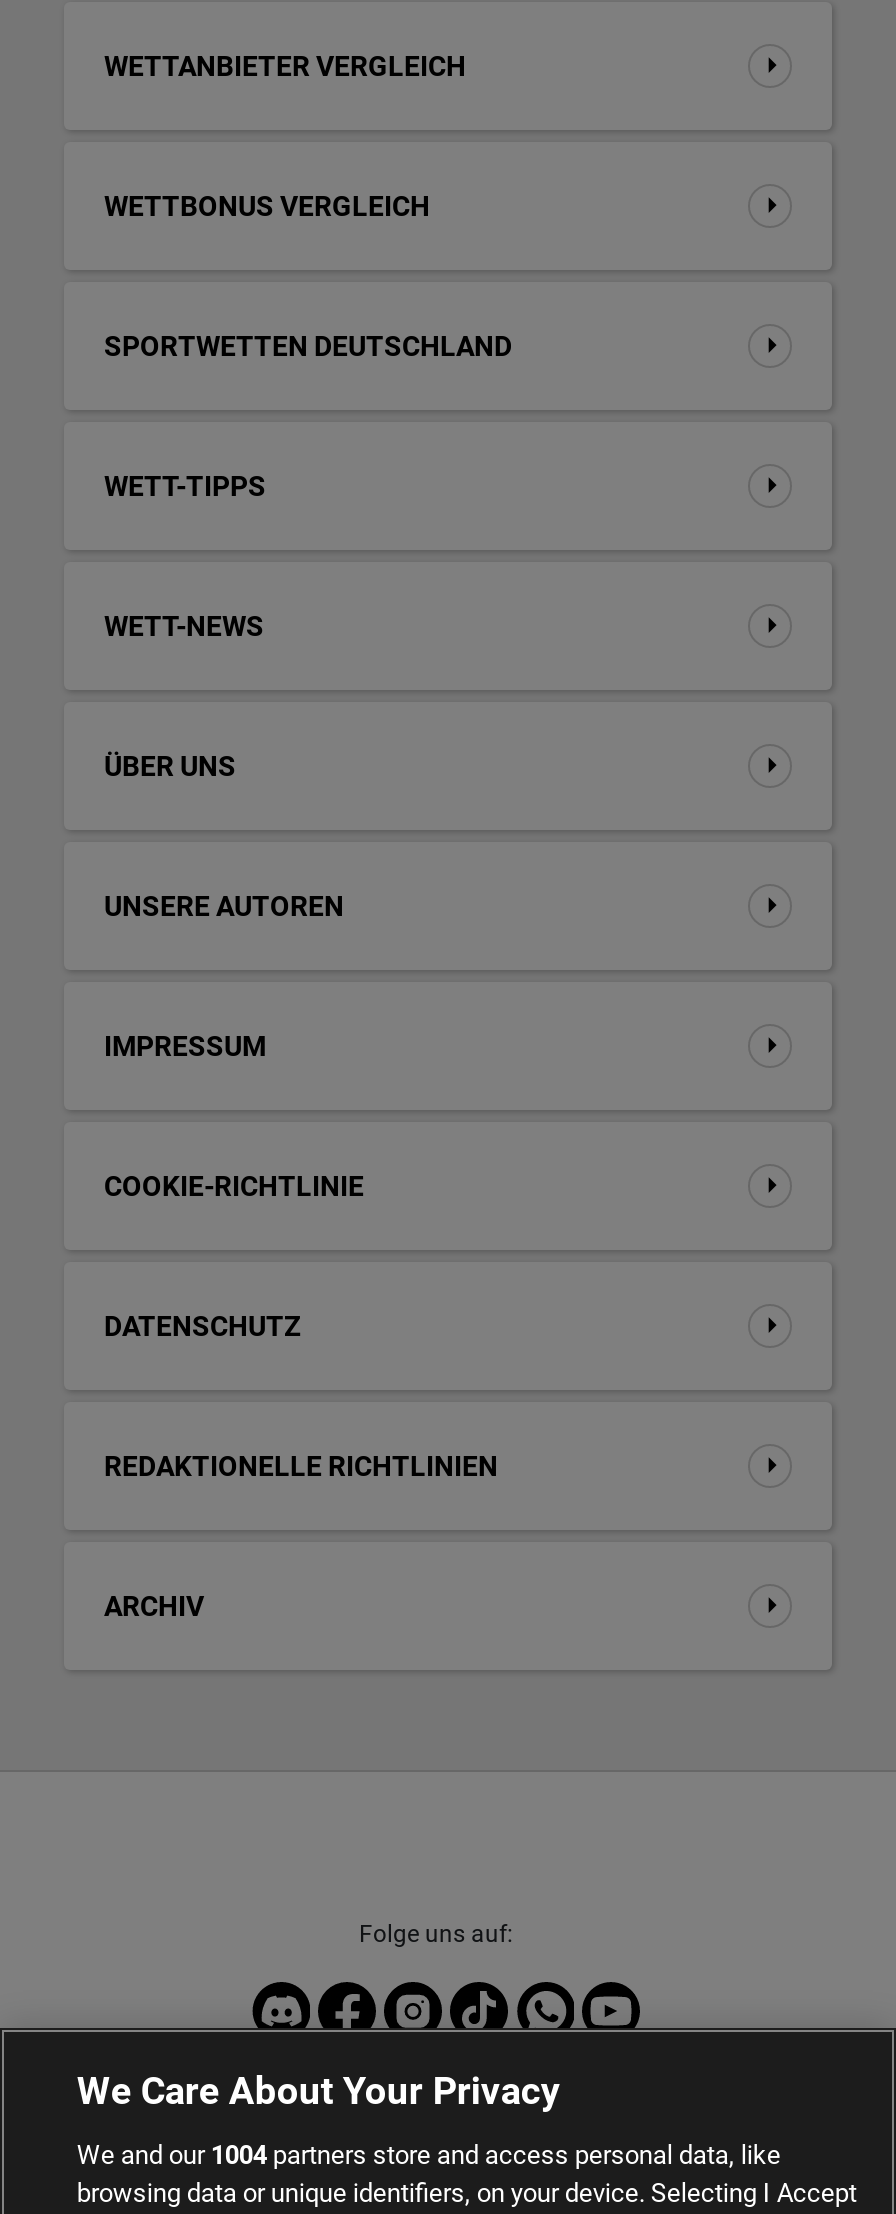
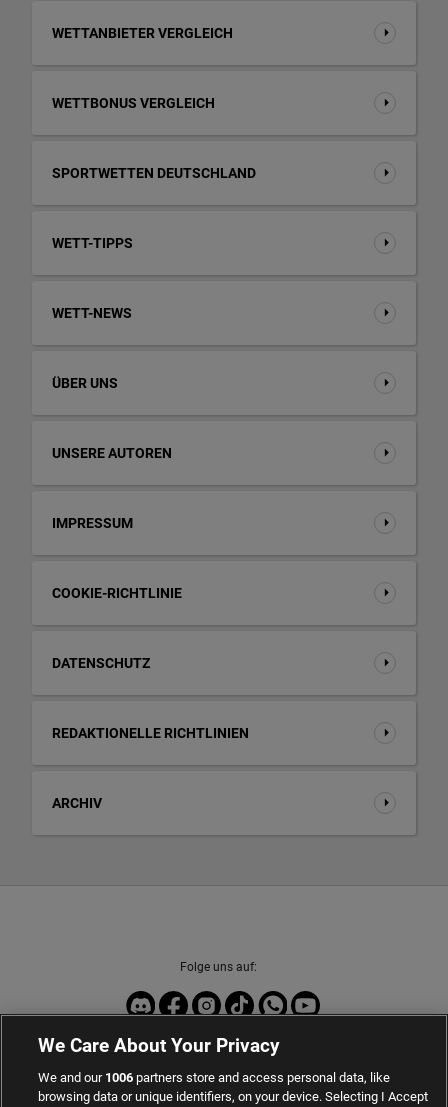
[77,2140,781,2170] We and our 1004 partners store and access personal data, like -> [38,1070,390,1085] We and our 1006 partners store and access personal data, like

